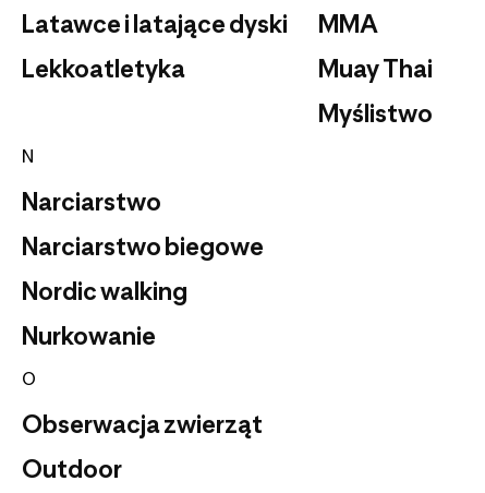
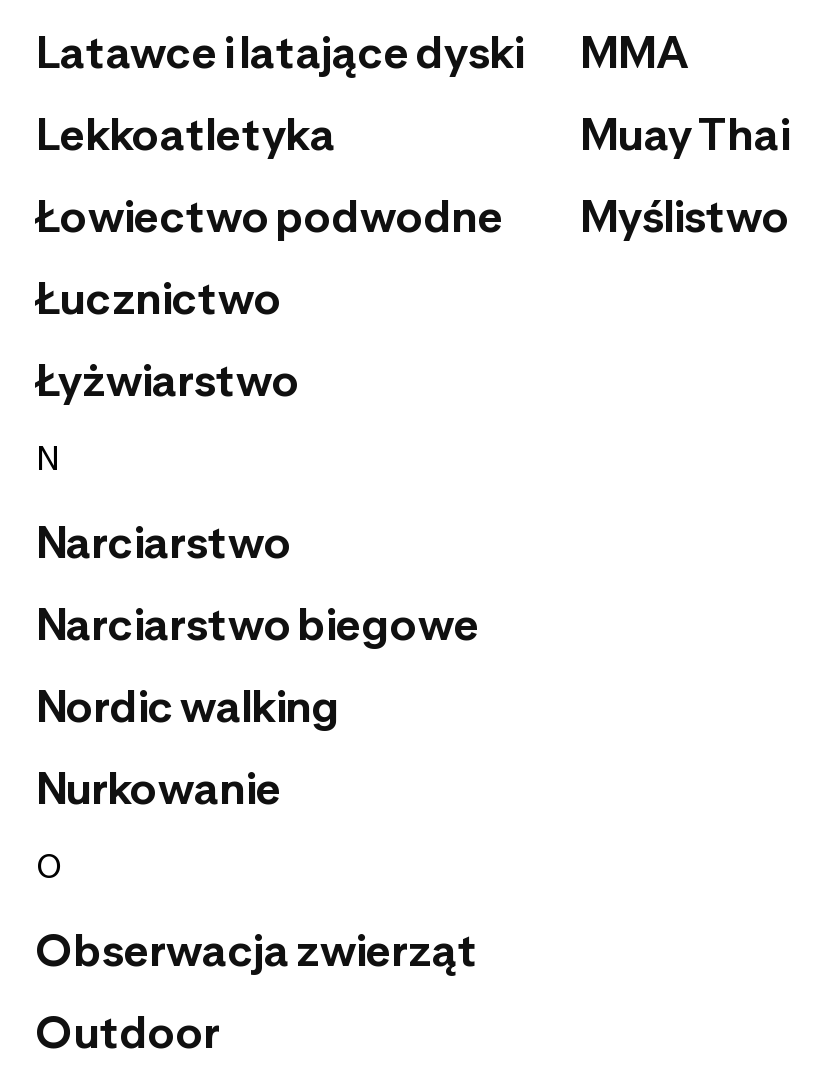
none -> [36,190,504,406] Łowiectwo podwodne | Łucznictwo | Łyżwiarstwo

